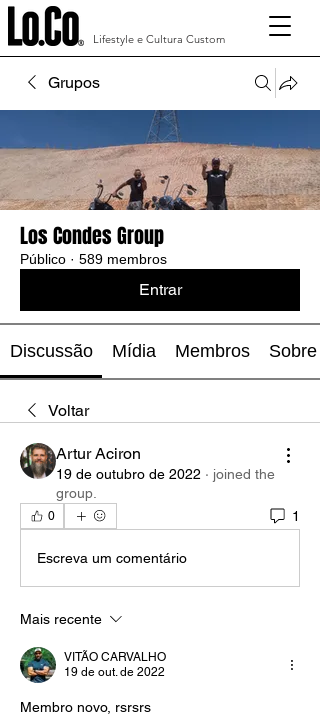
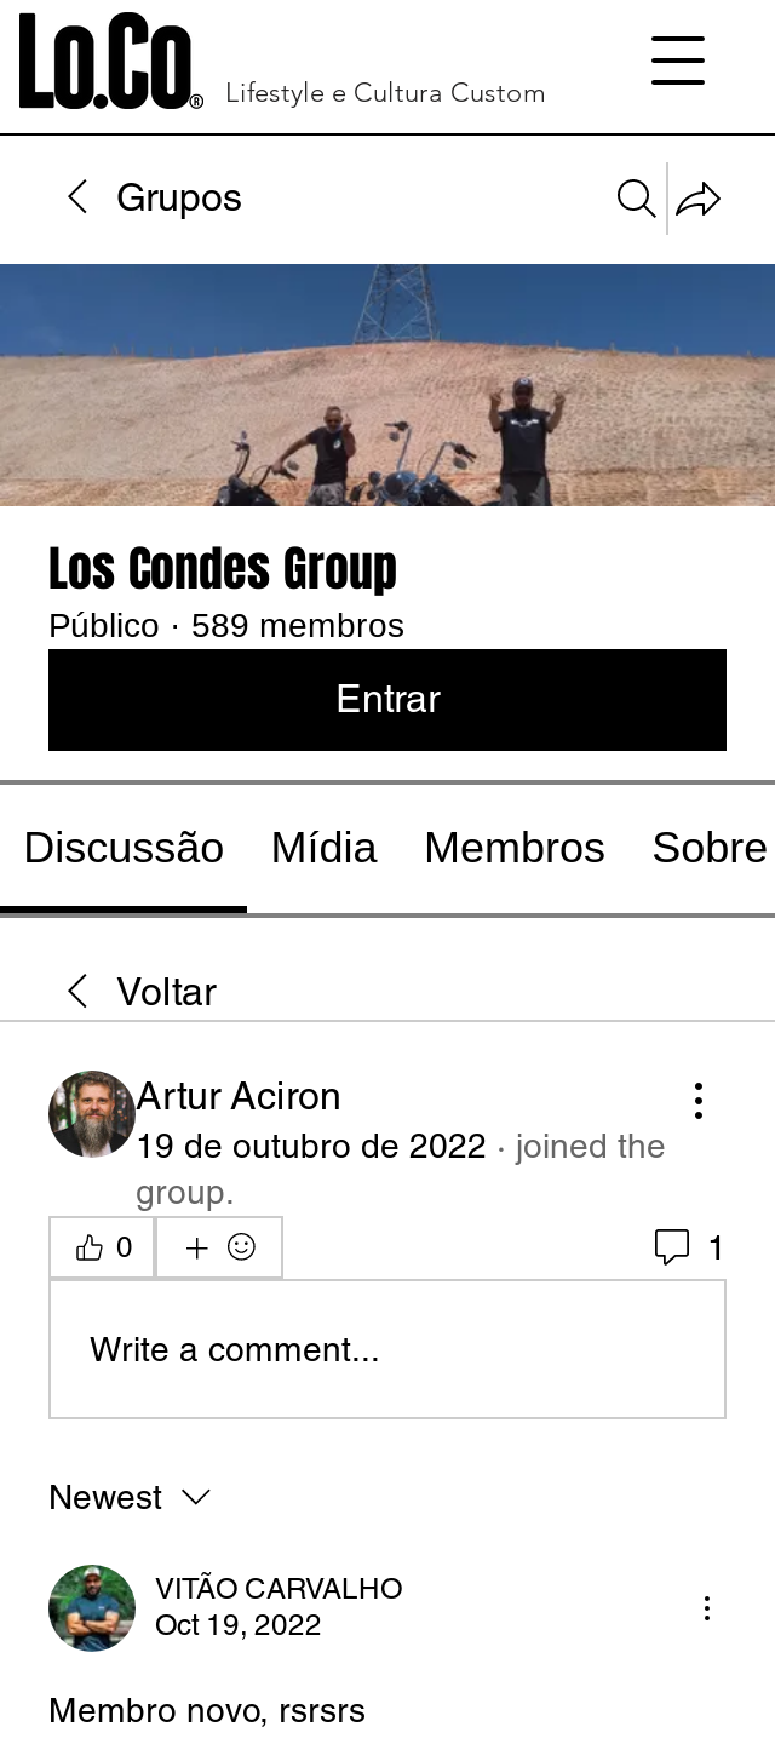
[37,549,187,565] Escreva um comentário -> [90,1329,380,1367] Write a comment...
[20,611,102,627] Mais recente -> [48,1478,162,1516] Newest
[64,665,165,679] 19 de out. de 2022 -> [155,1608,322,1642] Oct 19, 2022

